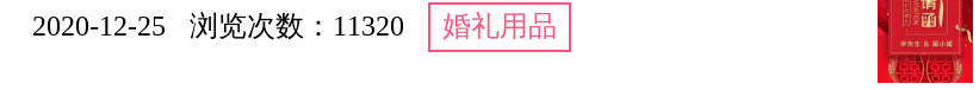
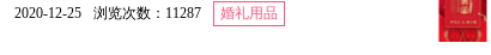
[32,10,557,44] 2020-12-25 浏览次数：11320 婚礼用品 -> [14,5,278,22] 2020-12-25 浏览次数：11287 婚礼用品

